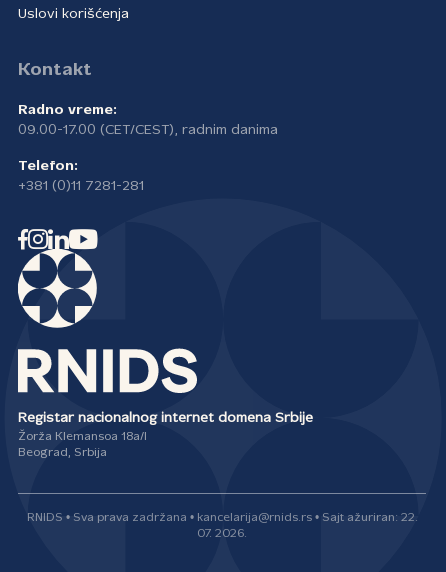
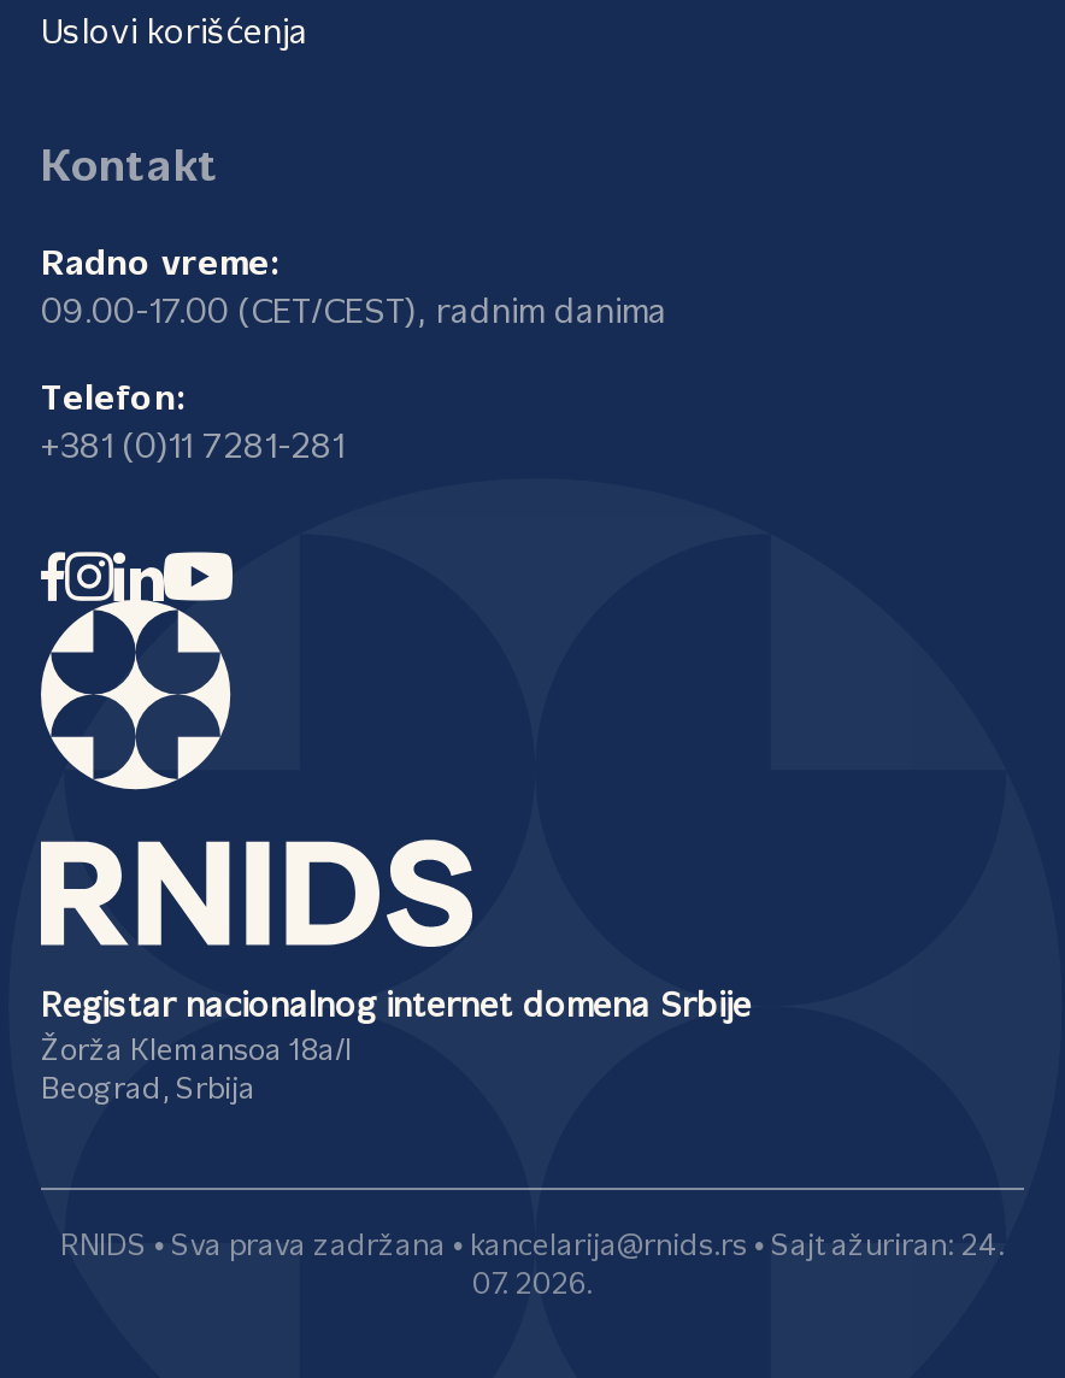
[26,512,417,524] RNIDS • Sva prava zadržana • kancelarija@rnids.rs • Sajt ažuriran: 22. -> [60,1233,1005,1262] RNIDS • Sva prava zadržana • kancelarija@rnids.rs • Sajt ažuriran: 24.

